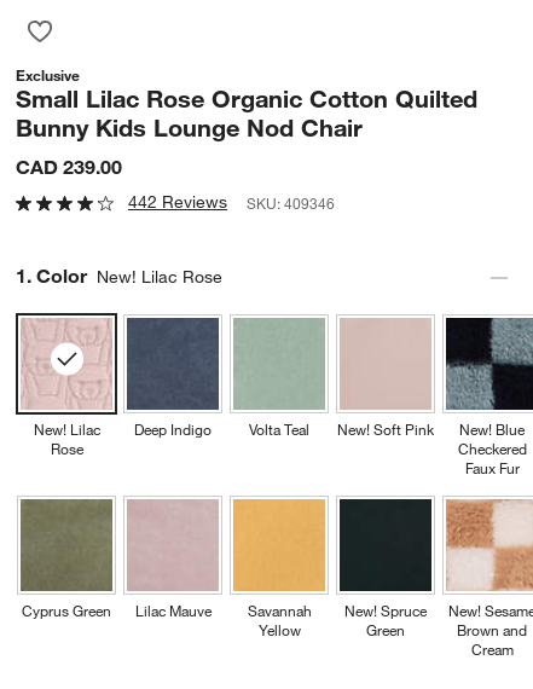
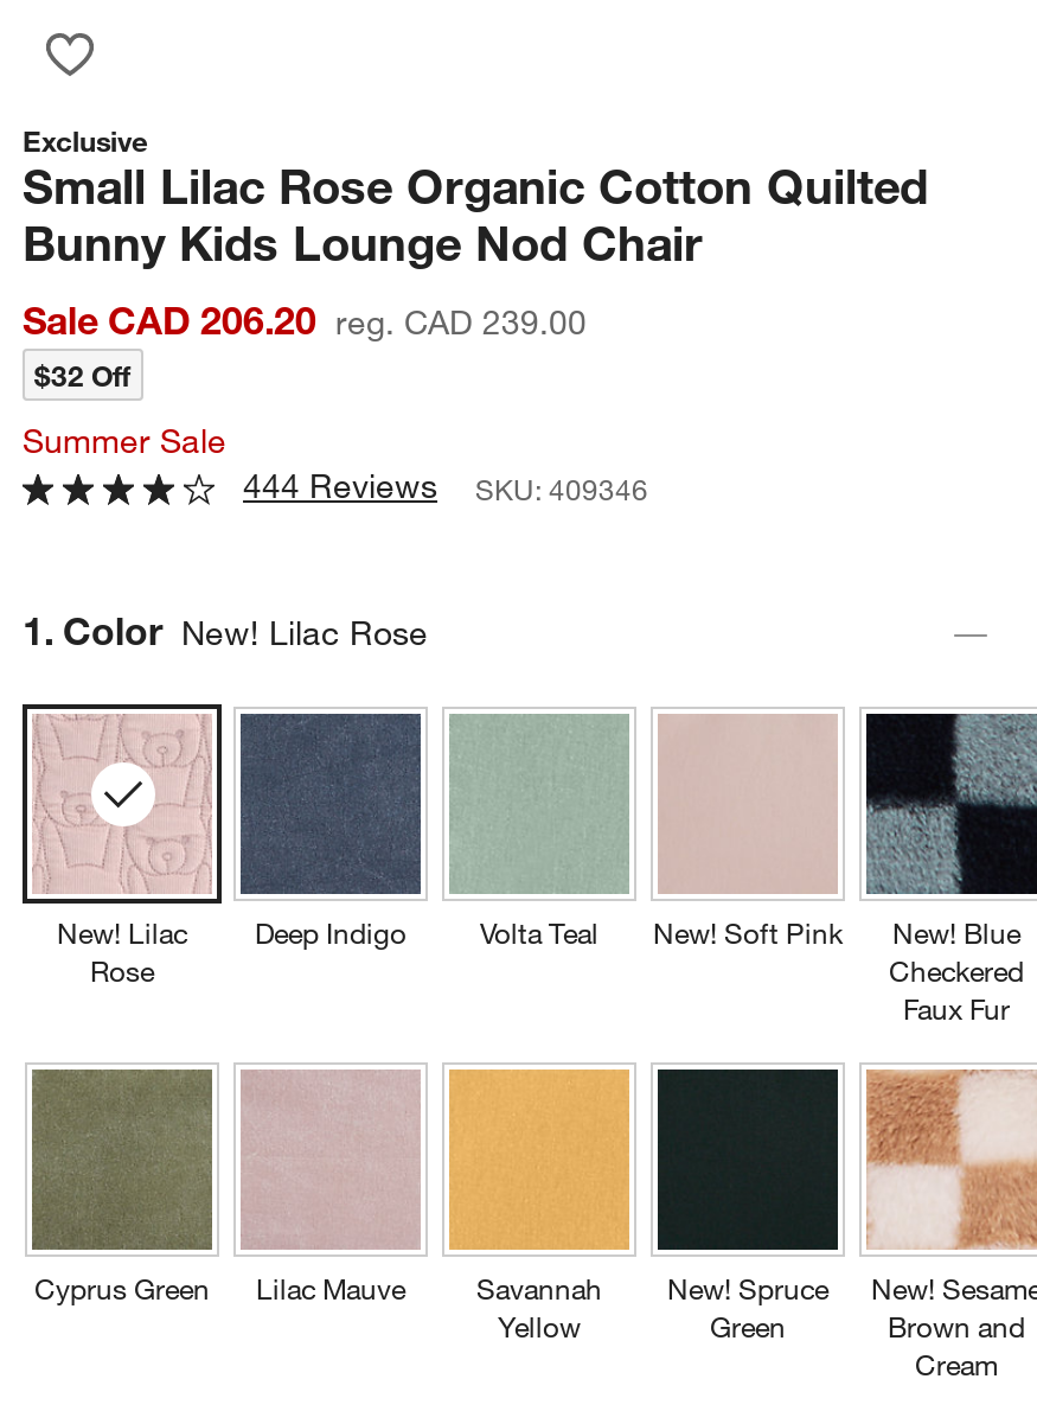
[16,155,122,179] CAD 239.00 -> [23,296,587,394] Sale CAD 206.20 reg. CAD 239.00 | $32 Off
[128,191,227,213] 442 Reviews -> [23,420,437,507] Summer Sale | 444 Reviews

